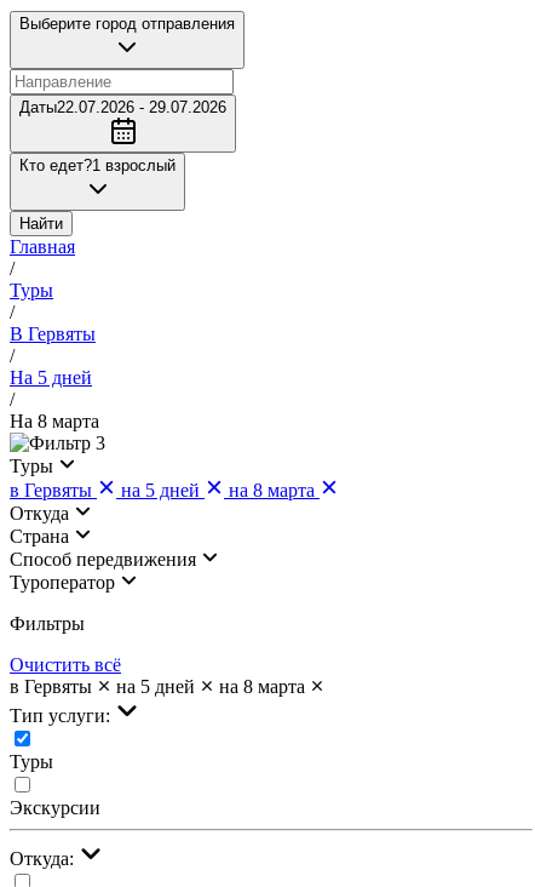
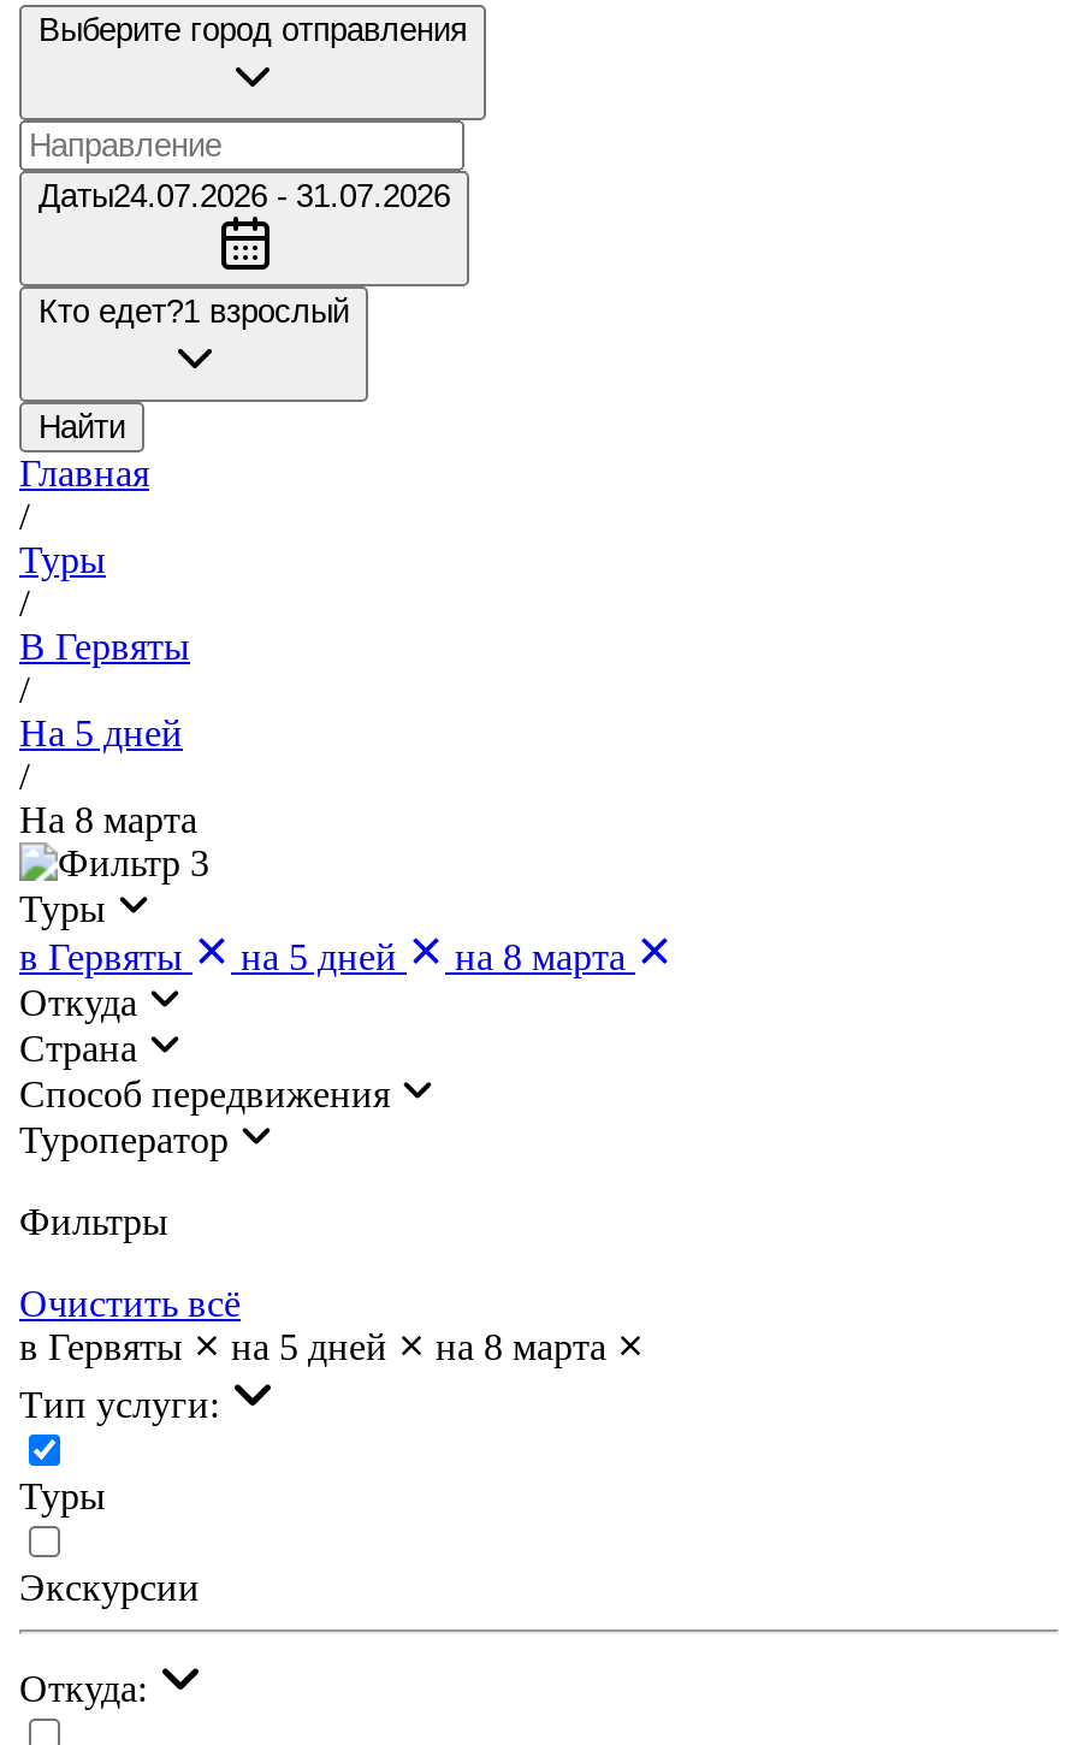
[19,98,226,116] Даты22.07.2026 - 29.07.2026 -> [39,178,450,214] Даты24.07.2026 - 31.07.2026

